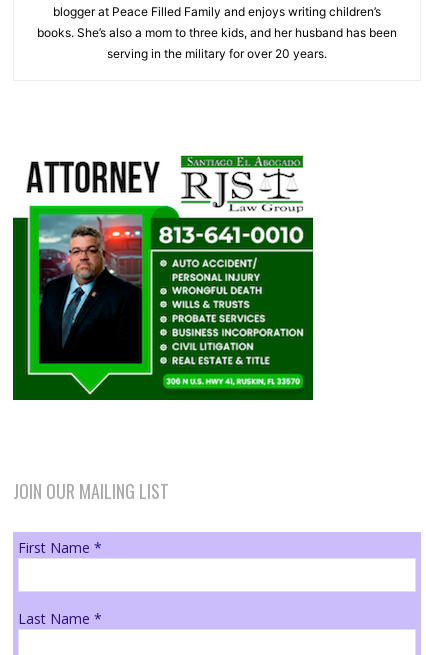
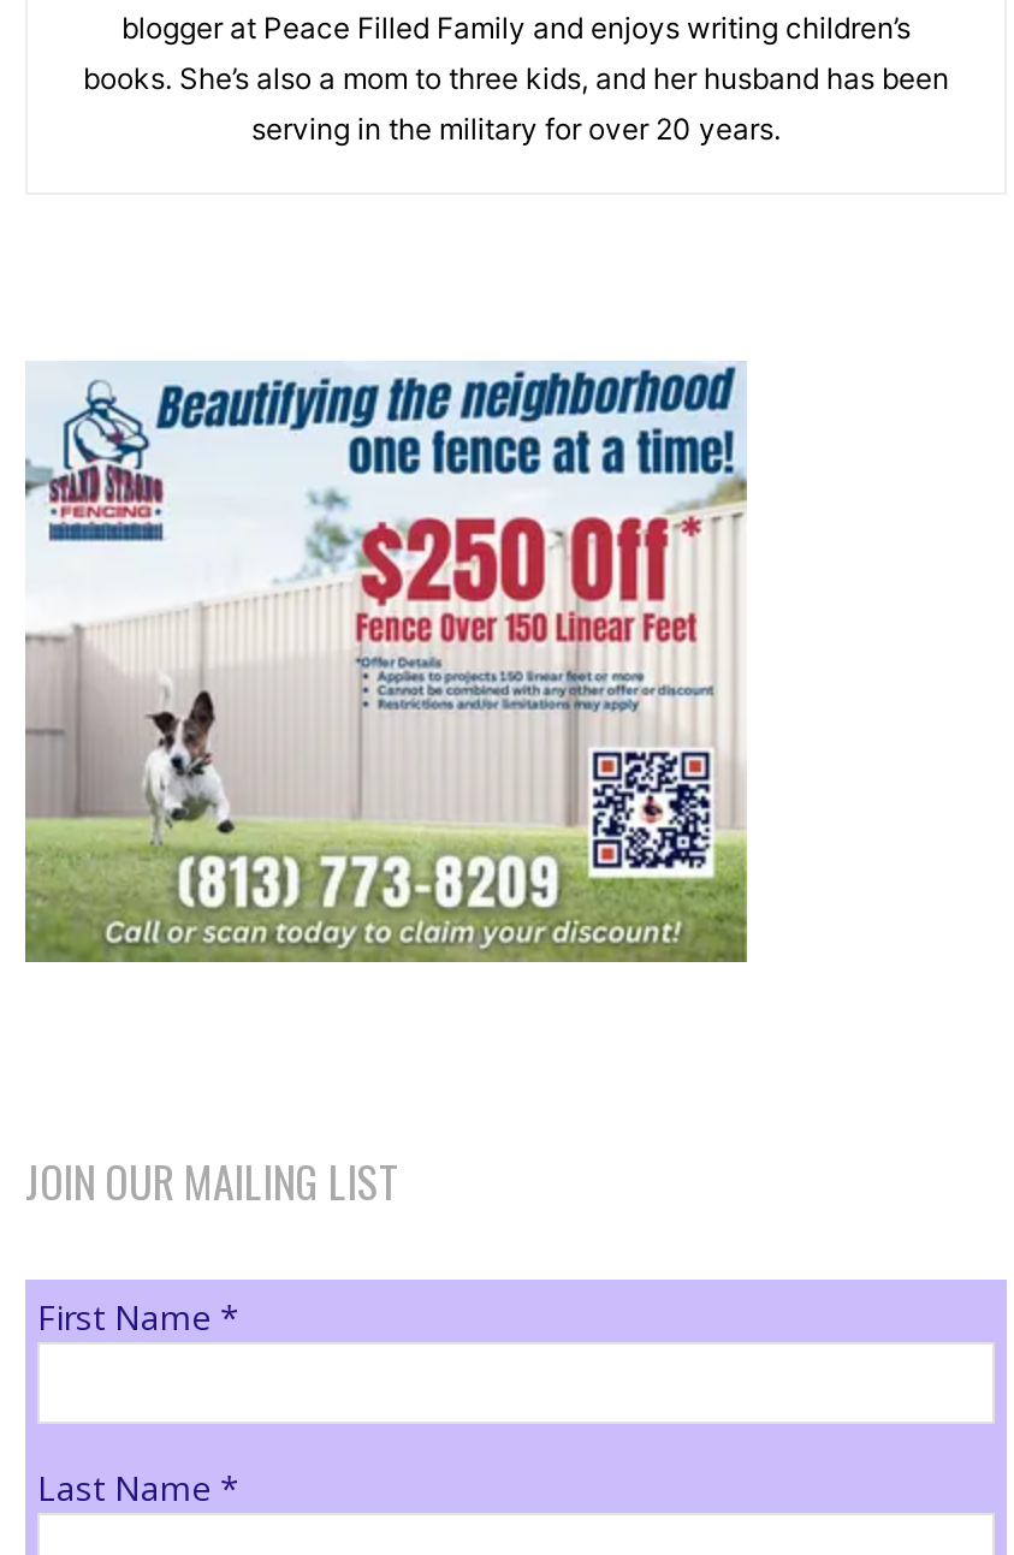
[12,151,314,401] [image] -> [23,361,749,965] [image]

